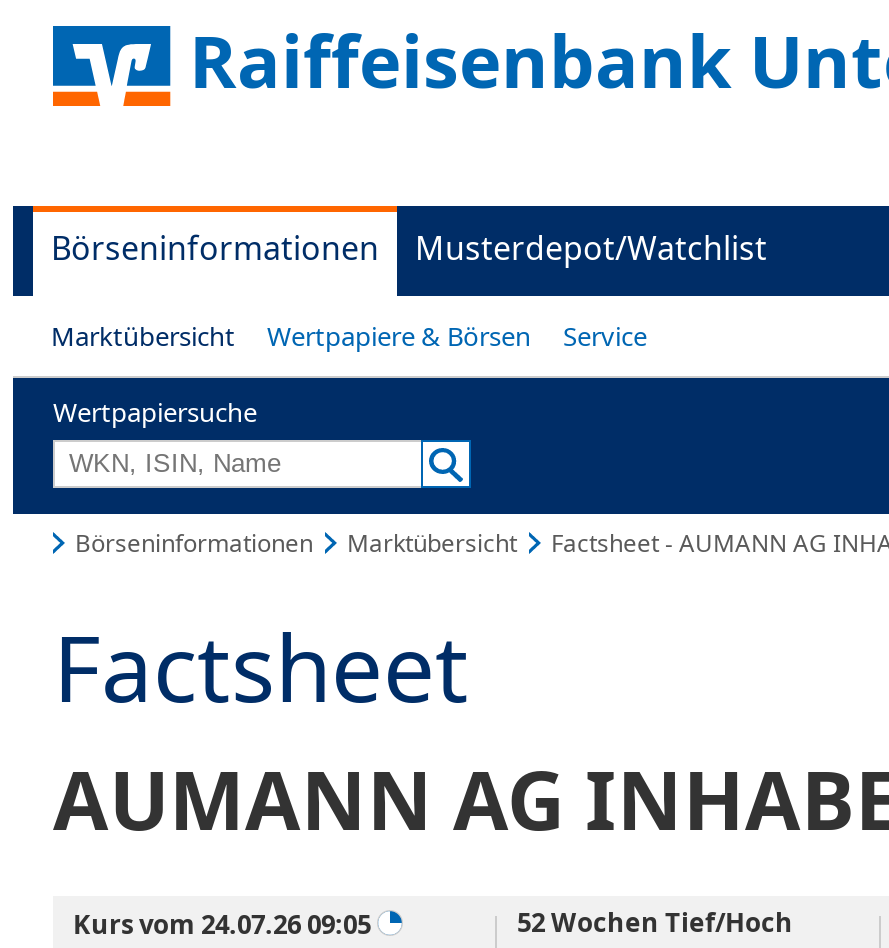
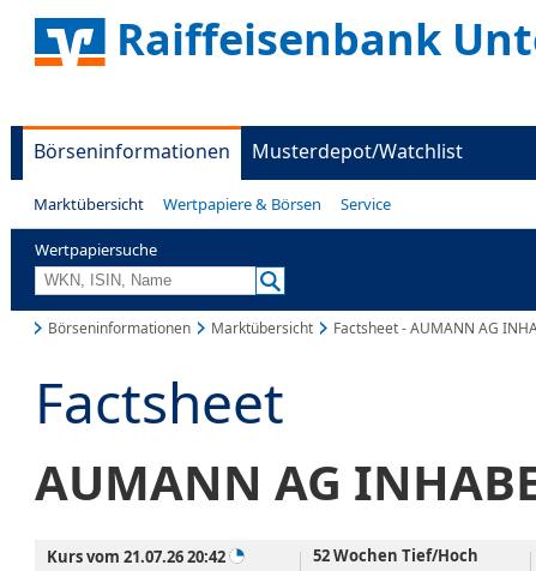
[73,906,377,942] Kurs vom 24.07.26 09:05 -> [47,546,229,567] Kurs vom 21.07.26 20:42

